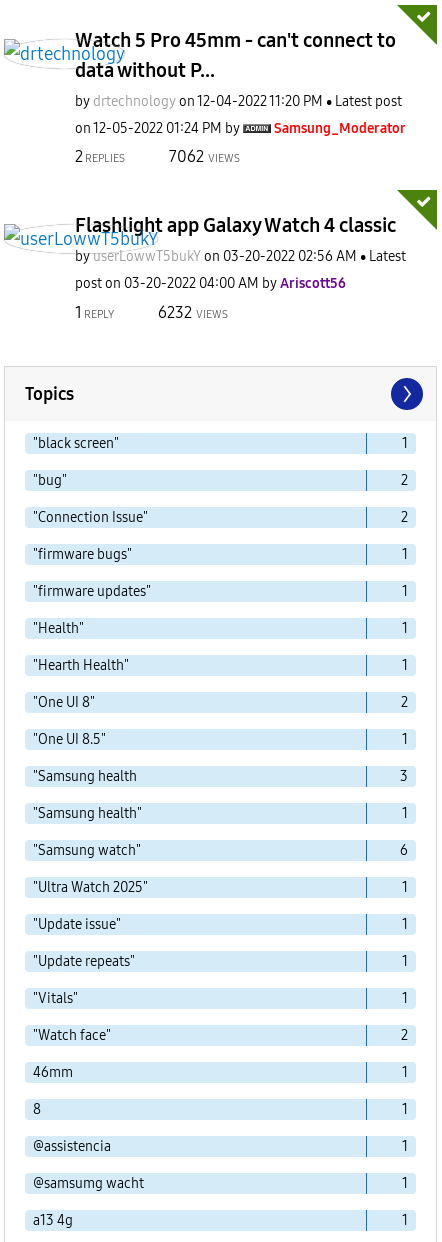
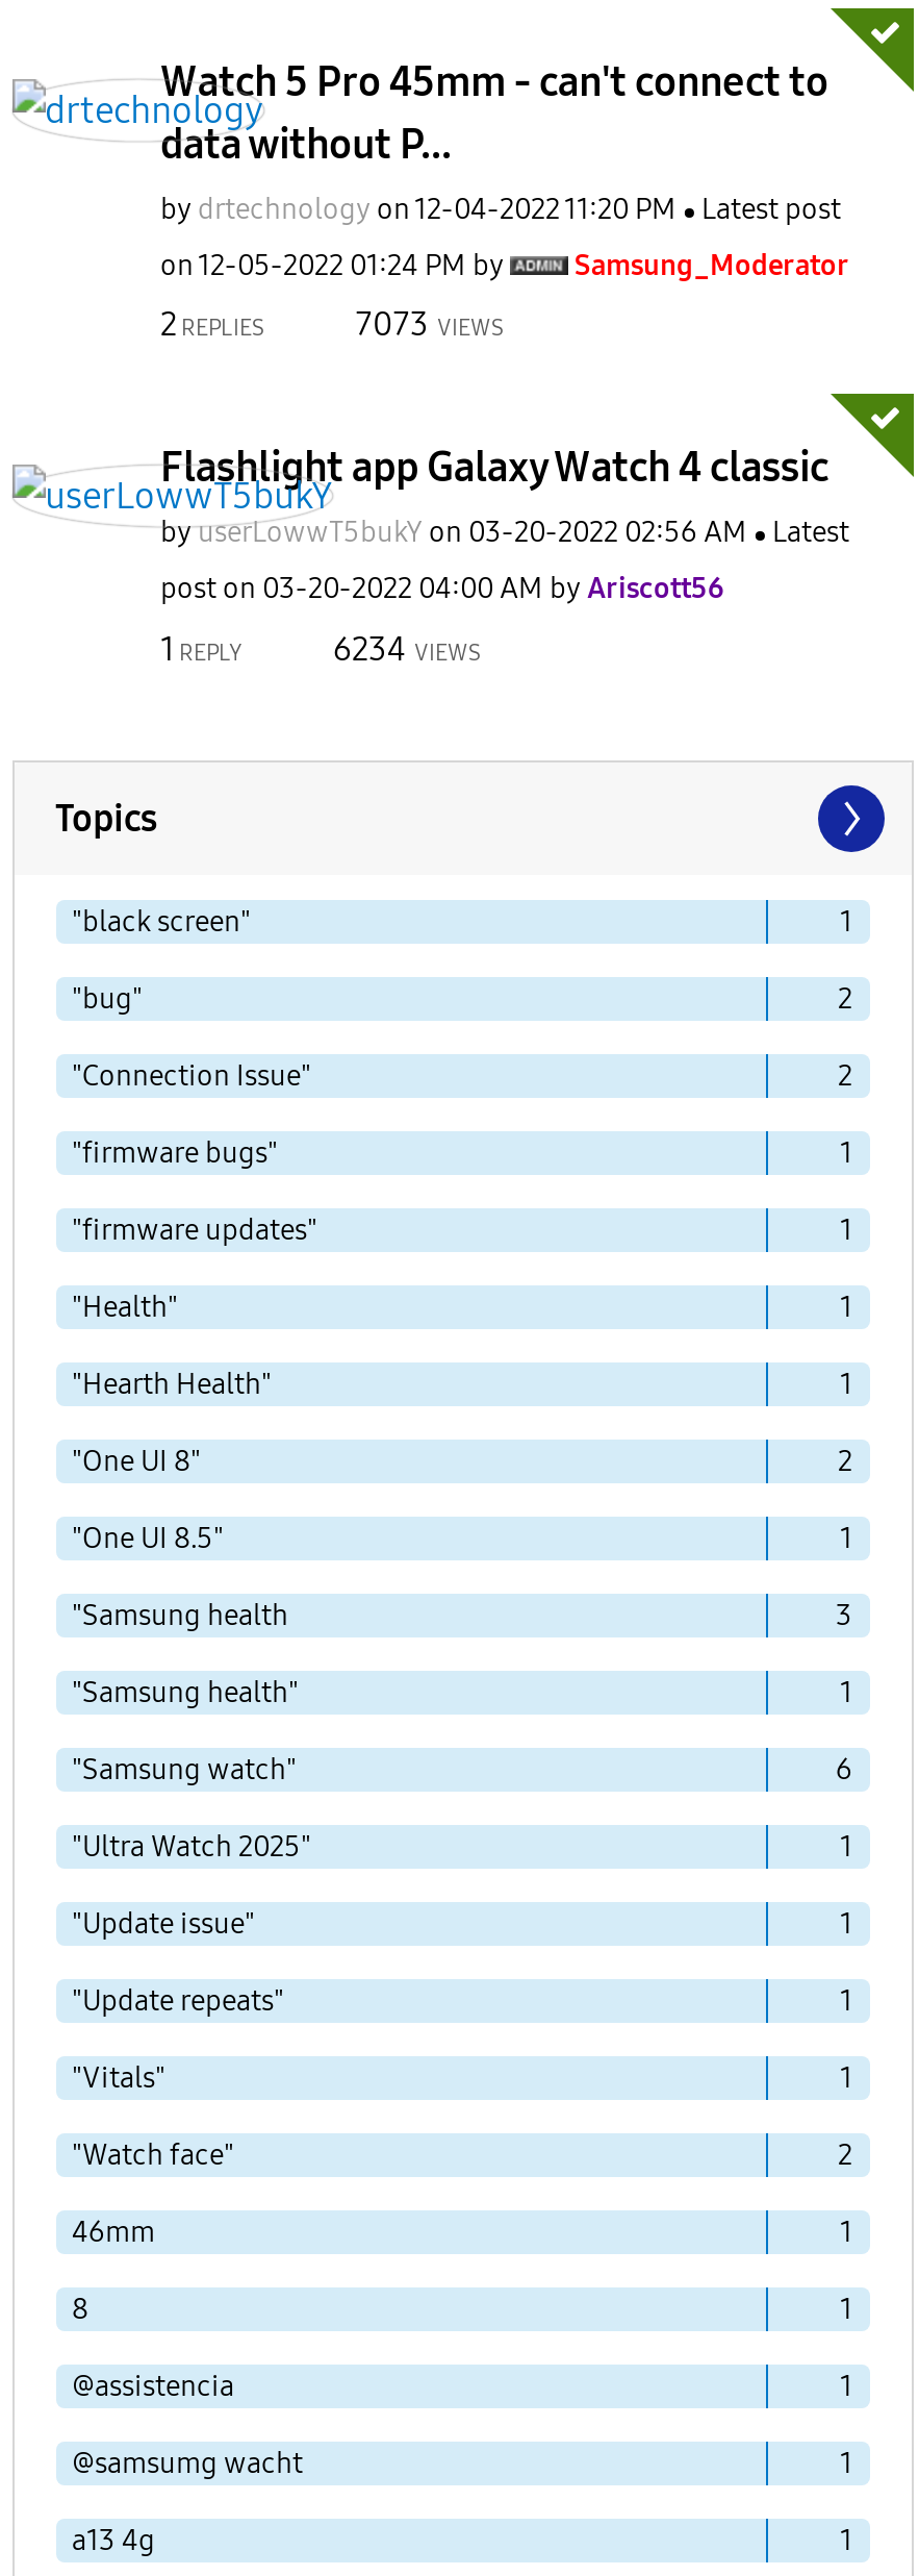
[169,147,240,166] 7062 VIEWS -> [356,304,504,344] 7073 VIEWS
[158,302,228,321] 6232 VIEWS -> [333,628,481,668] 6234 VIEWS

